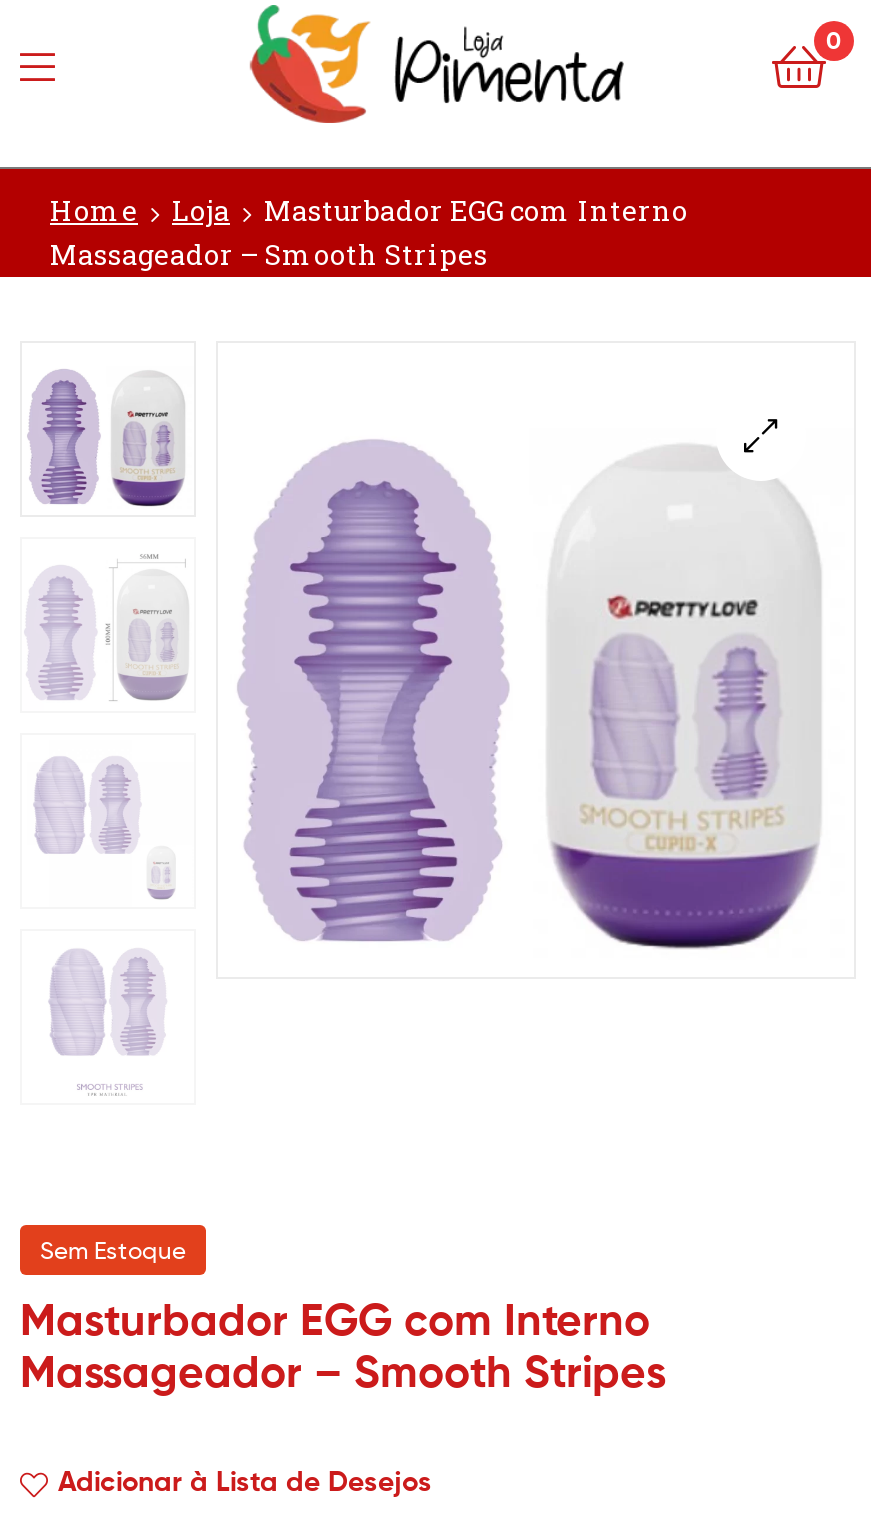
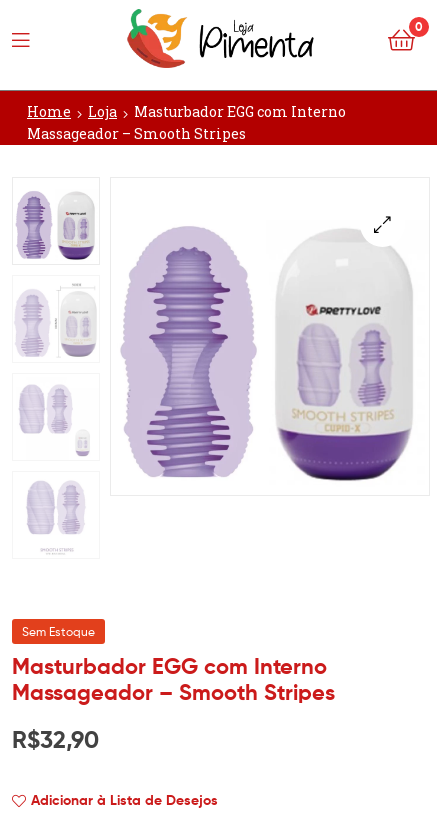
none -> [12,725,99,754] R$32,90

